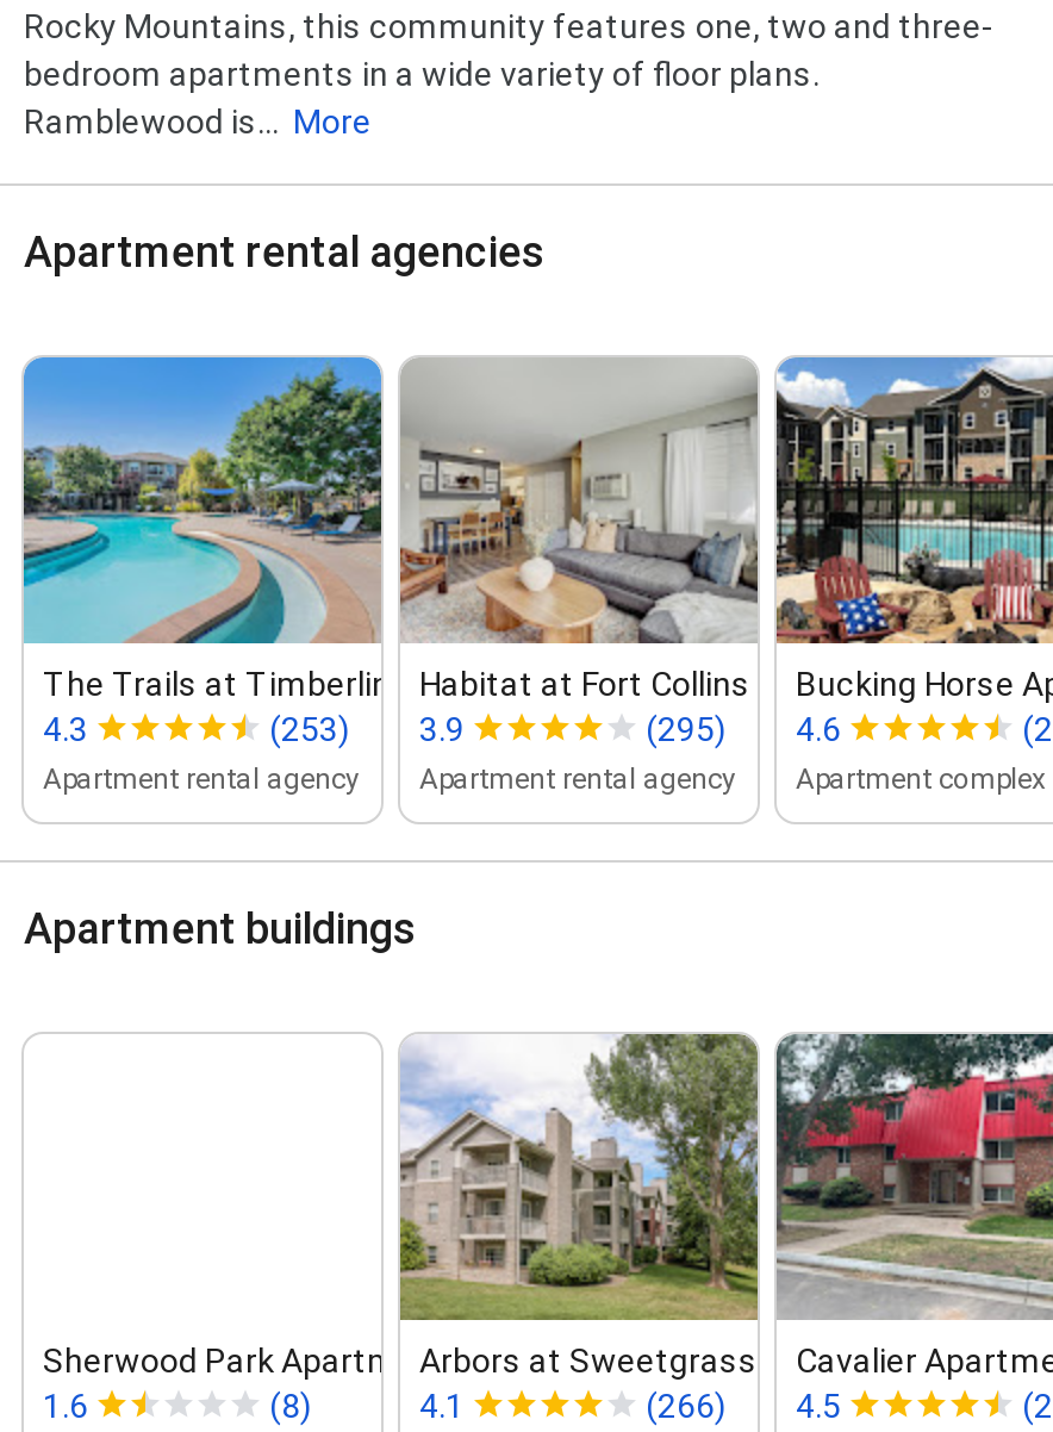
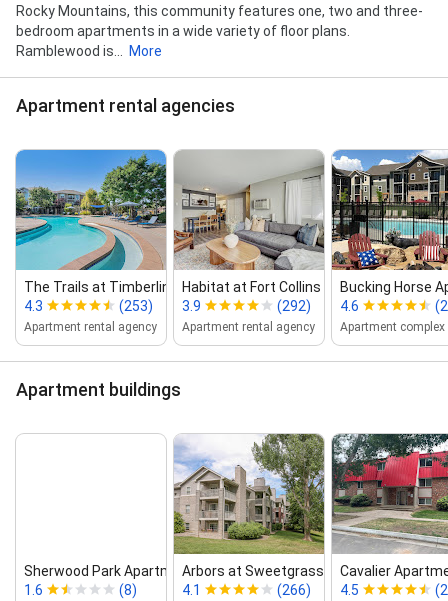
[646,709,841,747] (295) 4.6 -> [277,298,359,314] (292) 4.6

